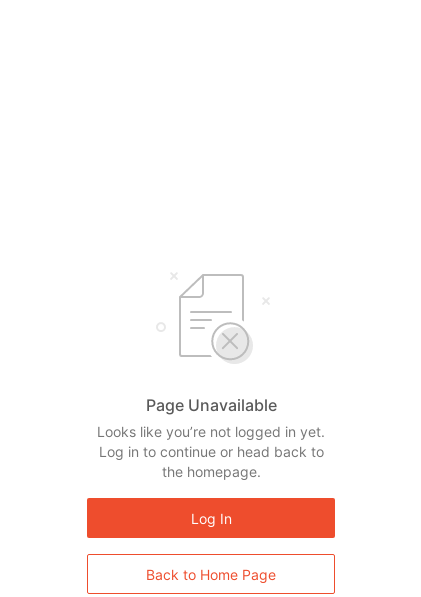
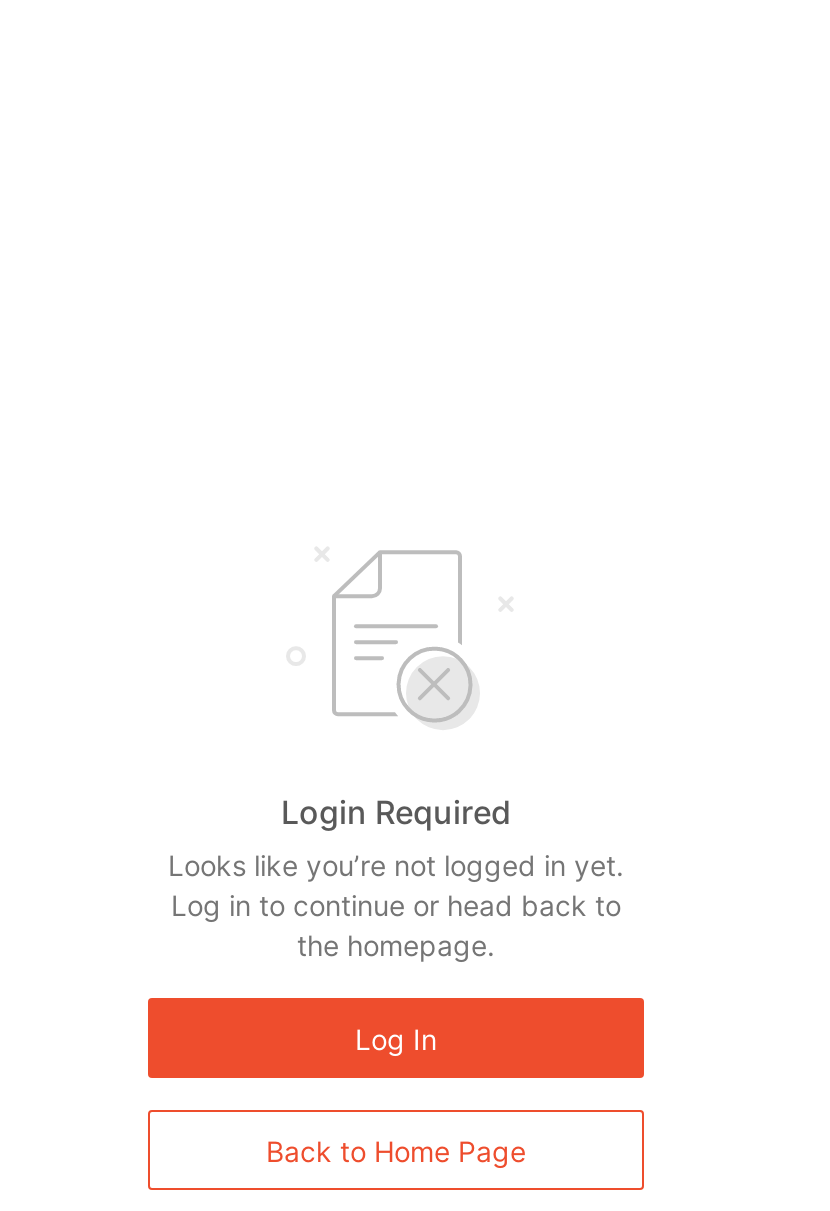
[145,395,276,415] Page Unavailable -> [281,792,511,832] Login Required

